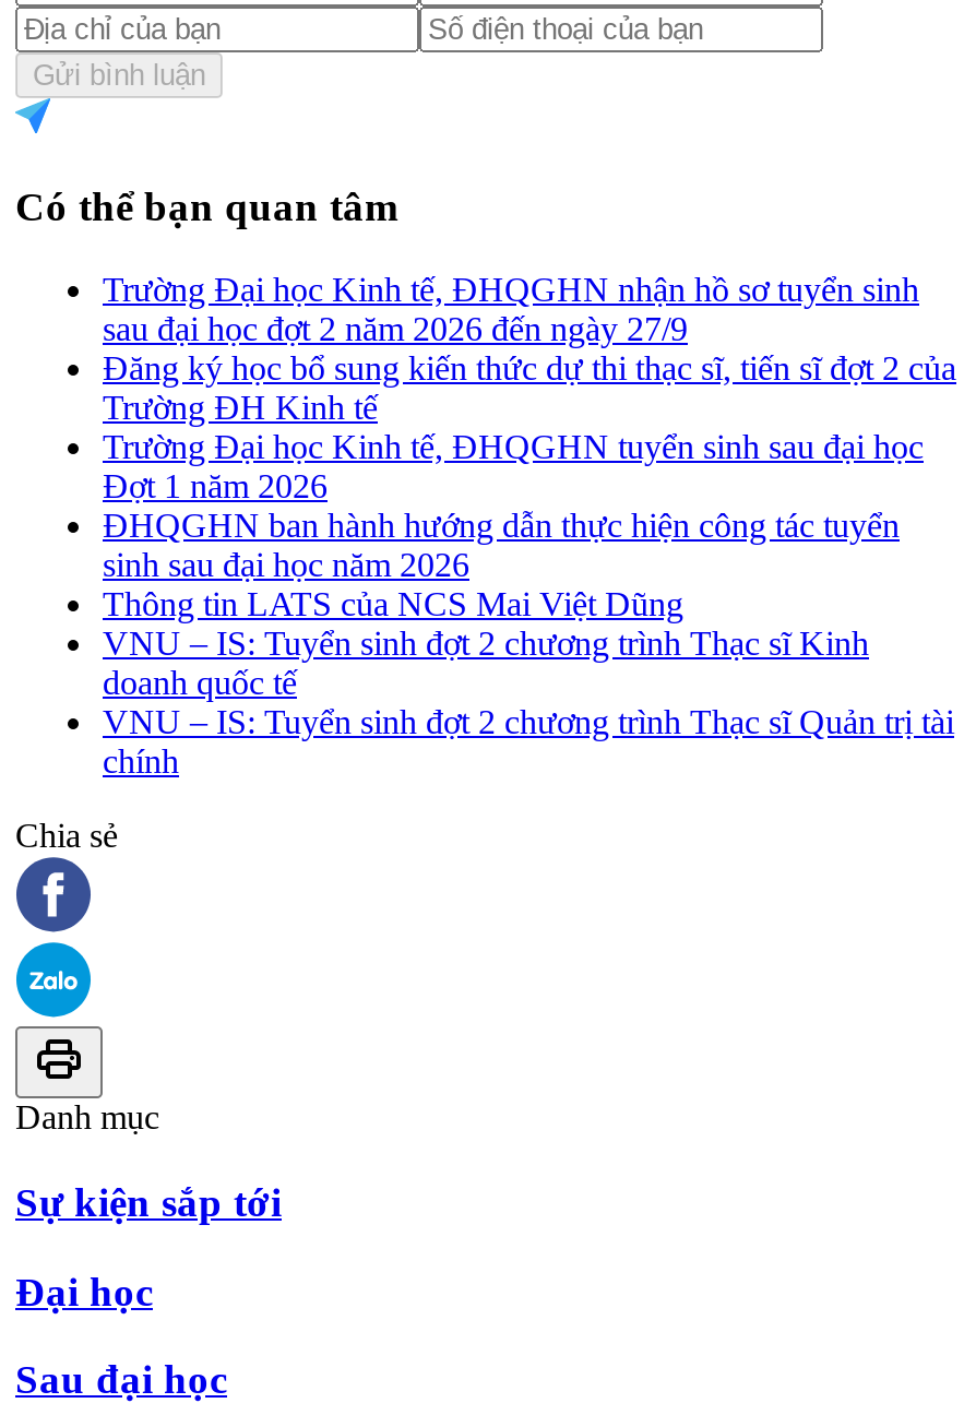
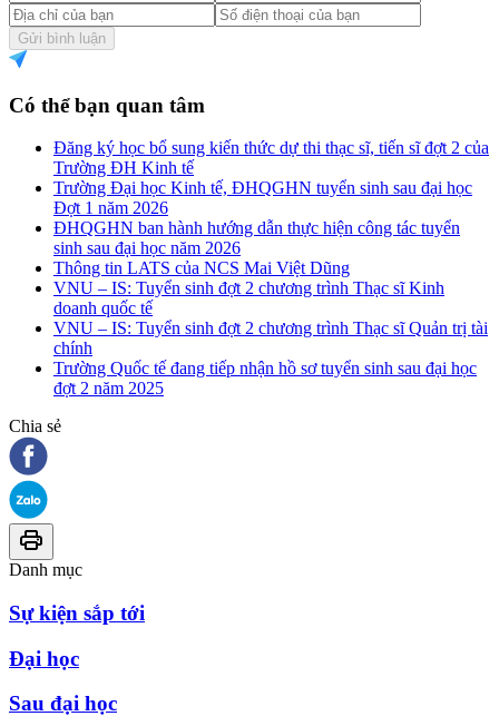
[103,271,919,348] Trường Đại học Kinh tế, ĐHQGHN nhận hồ sơ tuyển sinh | sau đại học đợt 2 năm 2026 đến ngày 27/9 -> none
moved [103,350,956,780] -> [53,138,489,358]: Đăng ký học bổ sung kiến thức dự thi thạc sĩ, tiến sĩ đợt 2 của | Trường ĐH Kinh tế | Trường Đại học Kinh tế, ĐHQGHN tuyển sinh sau đại học | ... | VNU – IS: Tuyển sinh đợt 2 chương trình Thạc sĩ Quản trị tài | chính
none -> [53,359,477,398] Trường Quốc tế đang tiếp nhận hồ sơ tuyển sinh sau đại học | đợt 2 năm 2025

